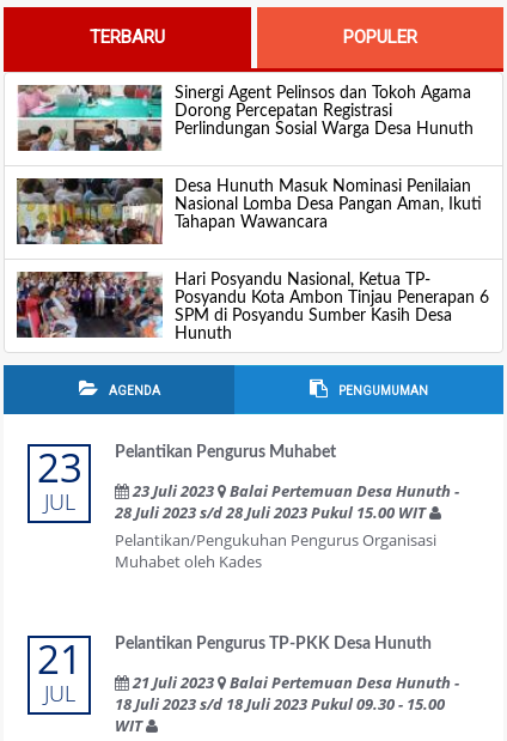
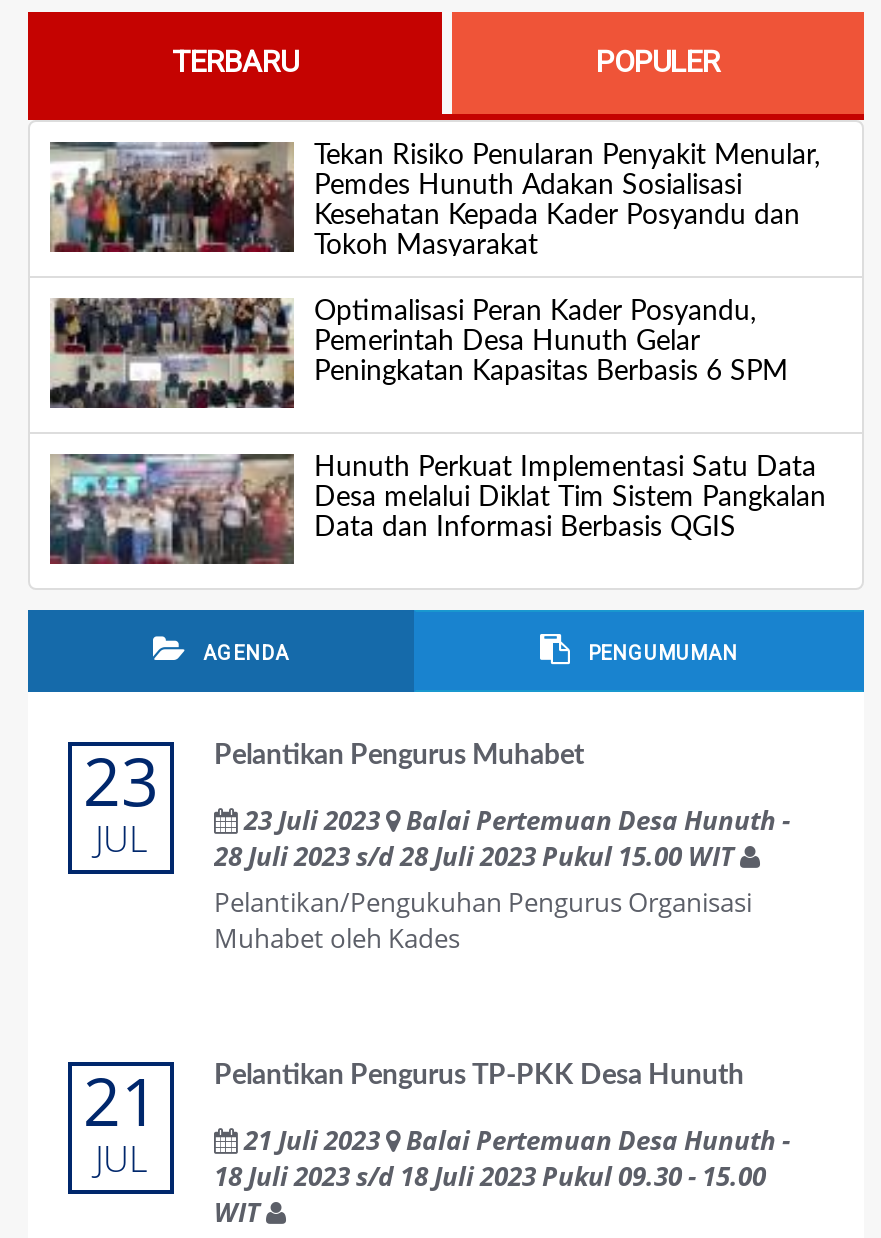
[18,84,474,152] [image] | Sinergi Agent Pelinsos dan Tokoh Agama | Dorong Percepatan Registrasi | Perlindungan Sosial Warga Desa Hunuth -> [50,140,820,260] [image] | Tekan Risiko Penularan Penyakit Menular, | Pemdes Hunuth Adakan Sosialisasi | Kesehatan Kepada Kader Posyandu dan | Tokoh Masyarakat
[17,177,482,245] [image] | Desa Hunuth Masuk Nominasi Penilaian | Nasional Lomba Desa Pangan Aman, Ikuti | Tahapan Wawancara -> [52,296,788,410] [image] | Optimalisasi Peran Kader Posyandu, | Pemerintah Desa Hunuth Gelar | Peningkatan Kapasitas Berbasis 6 SPM
[17,271,489,343] [image] | Hari Posyandu Nasional, Ketua TP- | Posyandu Kota Ambon Tinjau Penerapan 6 | SPM di Posyandu Sumber Kasih Desa | Hunuth -> [50,452,826,566] [image] | Hunuth Perkuat Implementasi Satu Data | Desa melalui Diklat Tim Sistem Pangkalan | Data dan Informasi Berbasis QGIS

